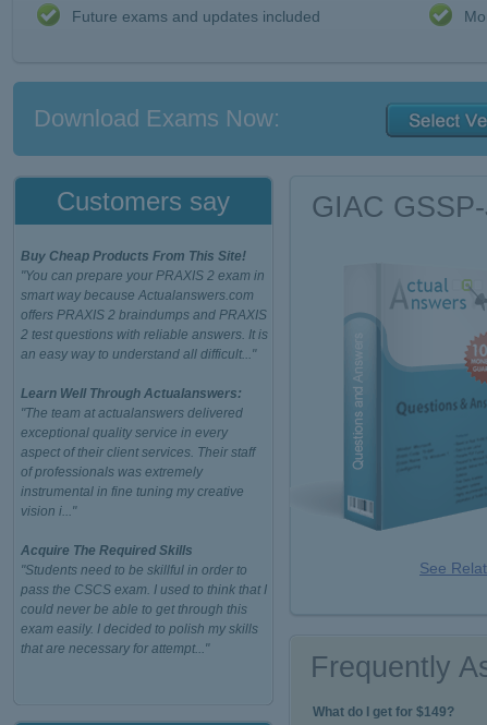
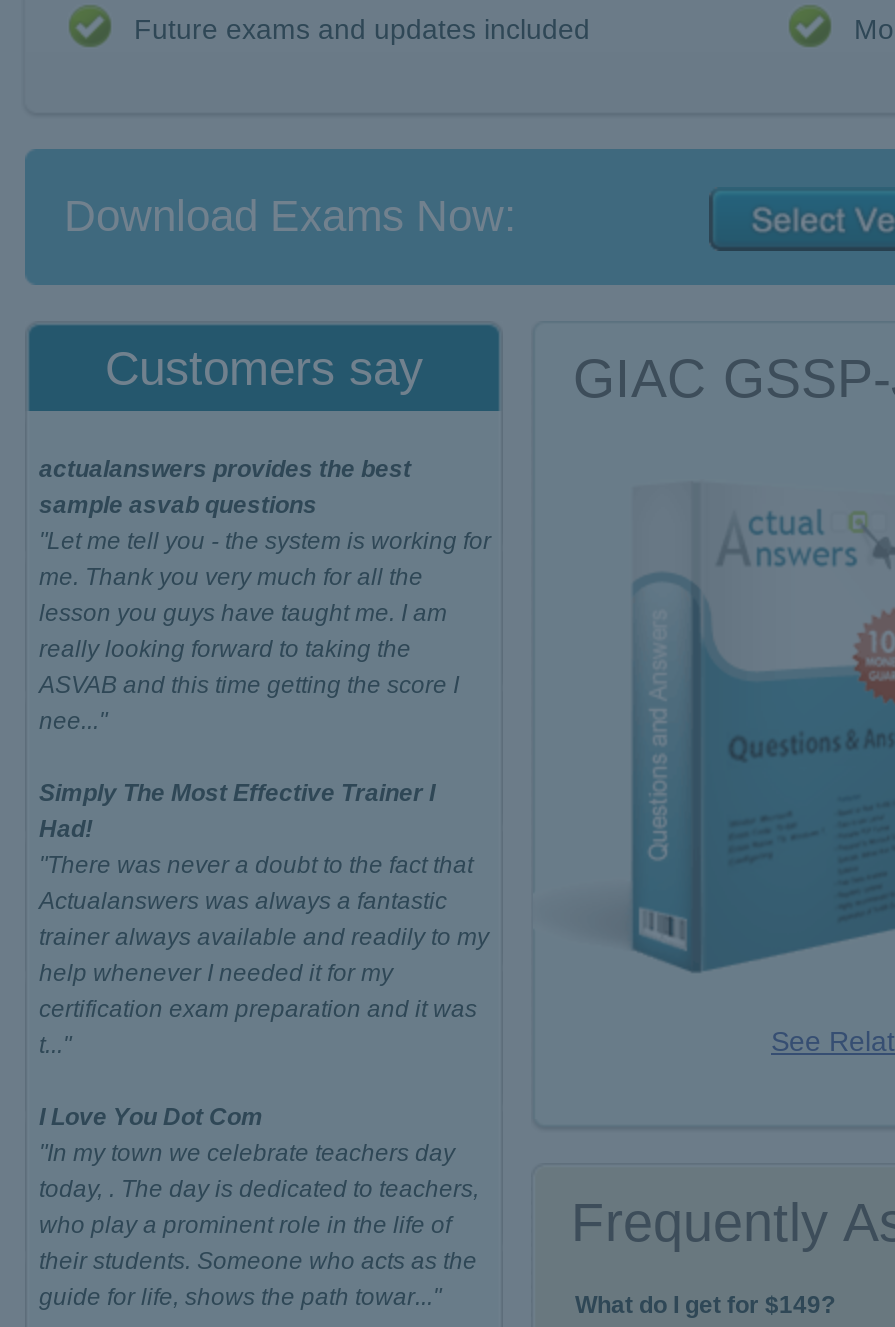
[21,248,268,362] Buy Cheap Products From This Site! | "You can prepare your PRAXIS 2 exam in | smart way because Actualanswers.com | offers PRAXIS 2 braindumps and PRAXIS | 2 test questions with reliable answers. It is | an easy way to understand all difficult..." -> [39,454,491,734] actualanswers provides the best | sample asvab questions | "Let me tell you - the system is working for | me. Thank you very much for all the | lesson you guys have taught me. I am | really looking forward to taking the | ASVAB and this time getting the score I | nee..."
[21,386,255,519] Learn Well Through Actualanswers: | "The team at actualanswers delivered | exceptional quality service in every | aspect of their client services. Their staff | of professionals was extremely | instrumental in fine tuning my creative | vision i..." -> [39,778,489,1058] Simply The Most Effective Trainer I | Had! | "There was never a doubt to the fact that | Actualanswers was always a fantastic | trainer always available and readily to my | help whenever I needed it for my | certification exam preparation and it was | t..."
[21,542,267,656] Acquire The Required Skills | "Students need to be skillful in order to | pass the CSCS exam. I used to think that I | could never be able to get through this | exam easily. I decided to polish my skills | that are necessary for attempt..." -> [39,1102,479,1310] I Love You Dot Com | "In my town we celebrate teachers day | today, . The day is dedicated to teachers, | who play a prominent role in the life of | their students. Someone who acts as the | guide for life, shows the path towar..."

